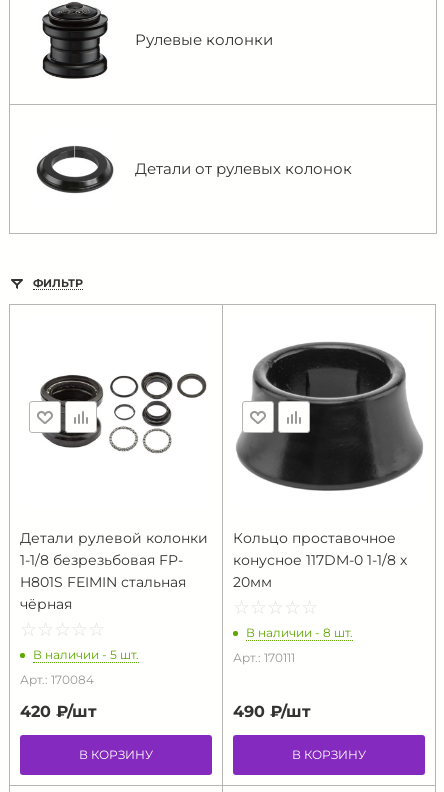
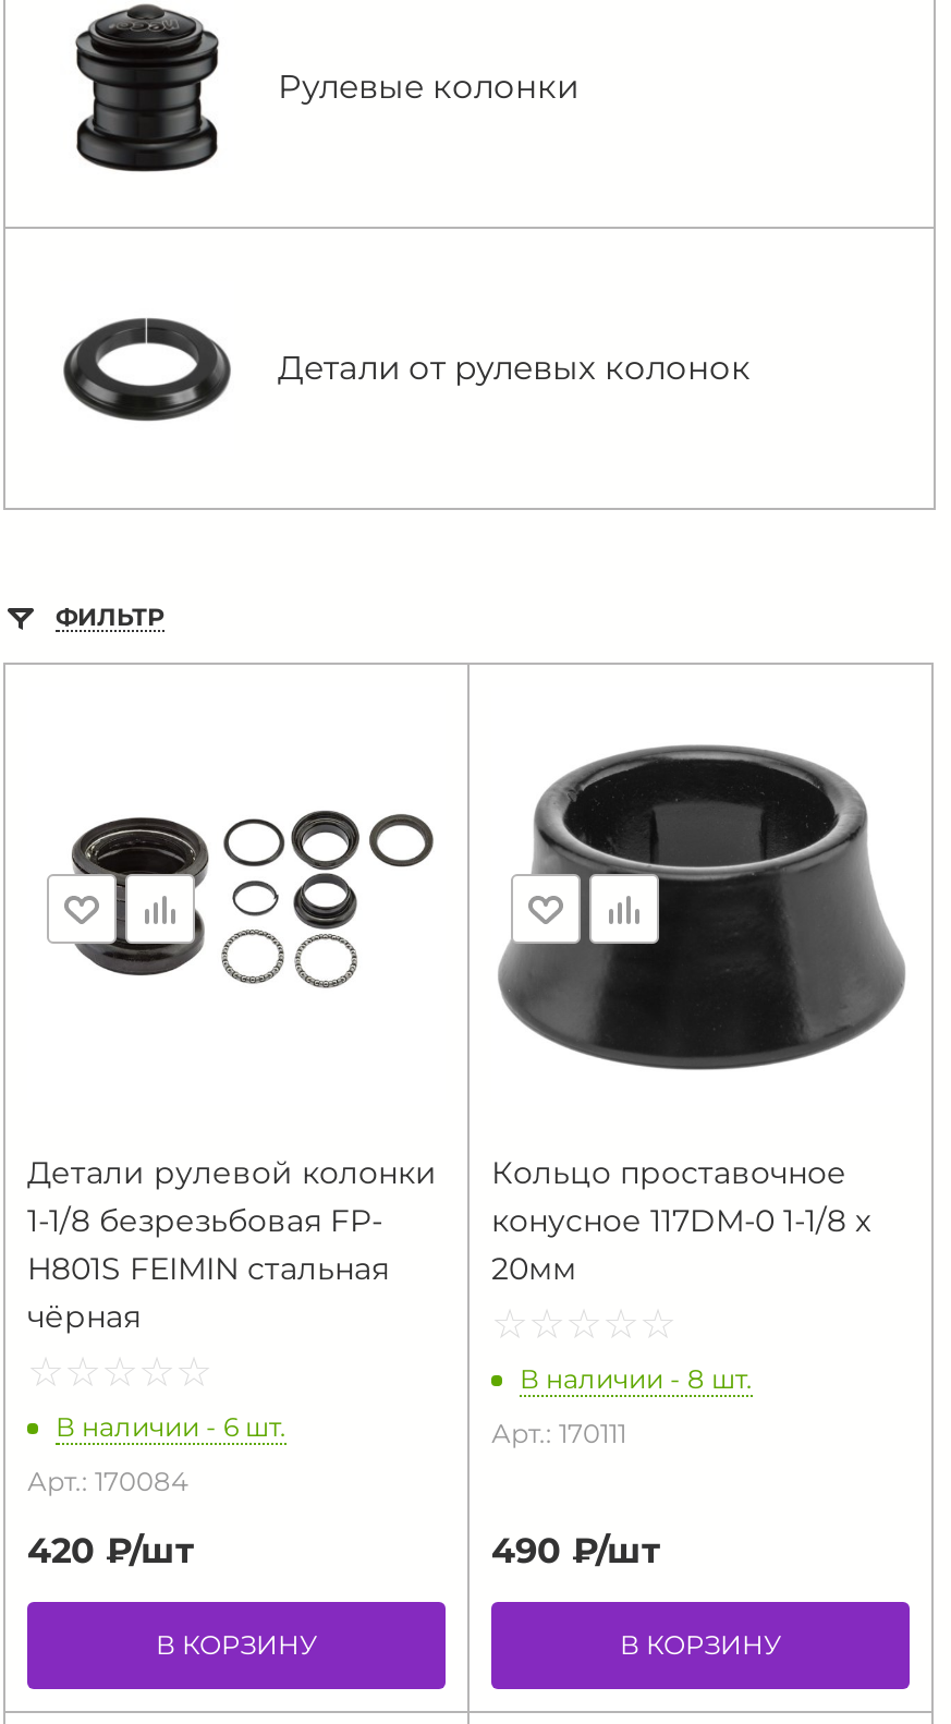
[33,647,139,662] В наличии - 5 шт. -> [56,1410,286,1443] В наличии - 6 шт.

